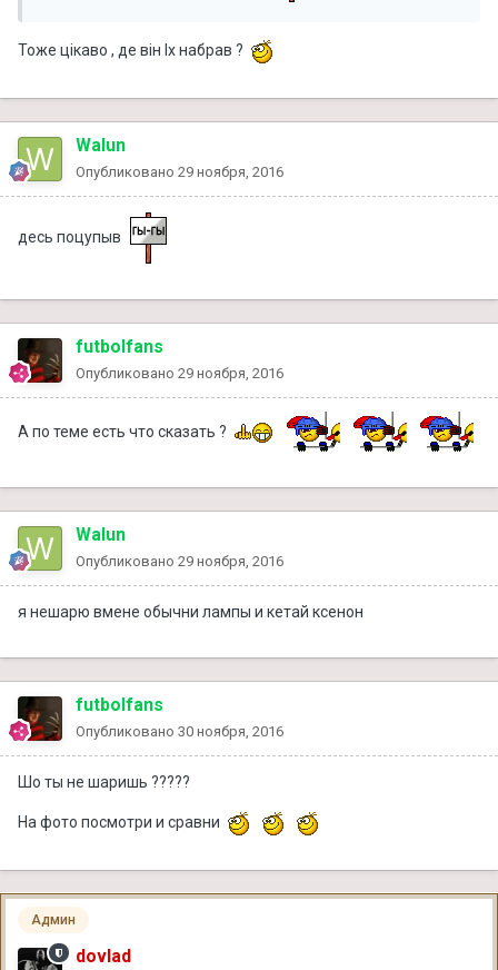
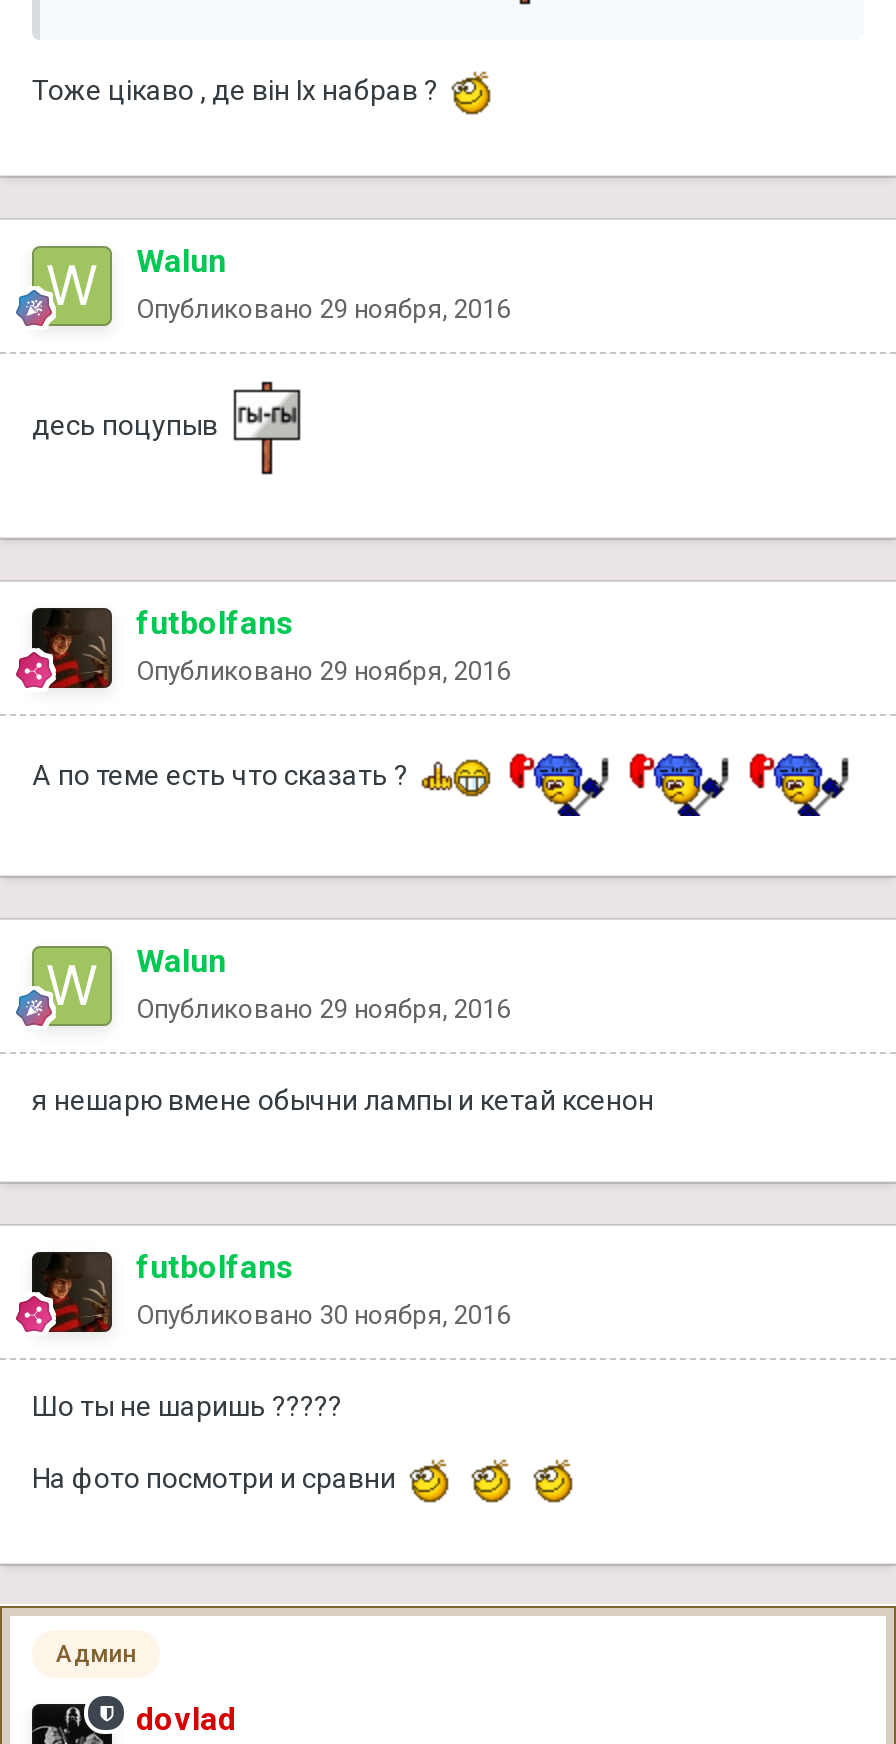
[283,412,341,454] [image] -> [508,742,612,818] [image]
[350,412,408,454] [image] -> [628,742,732,818] [image]
[417,412,475,454] [image] -> [748,742,852,818] [image]

